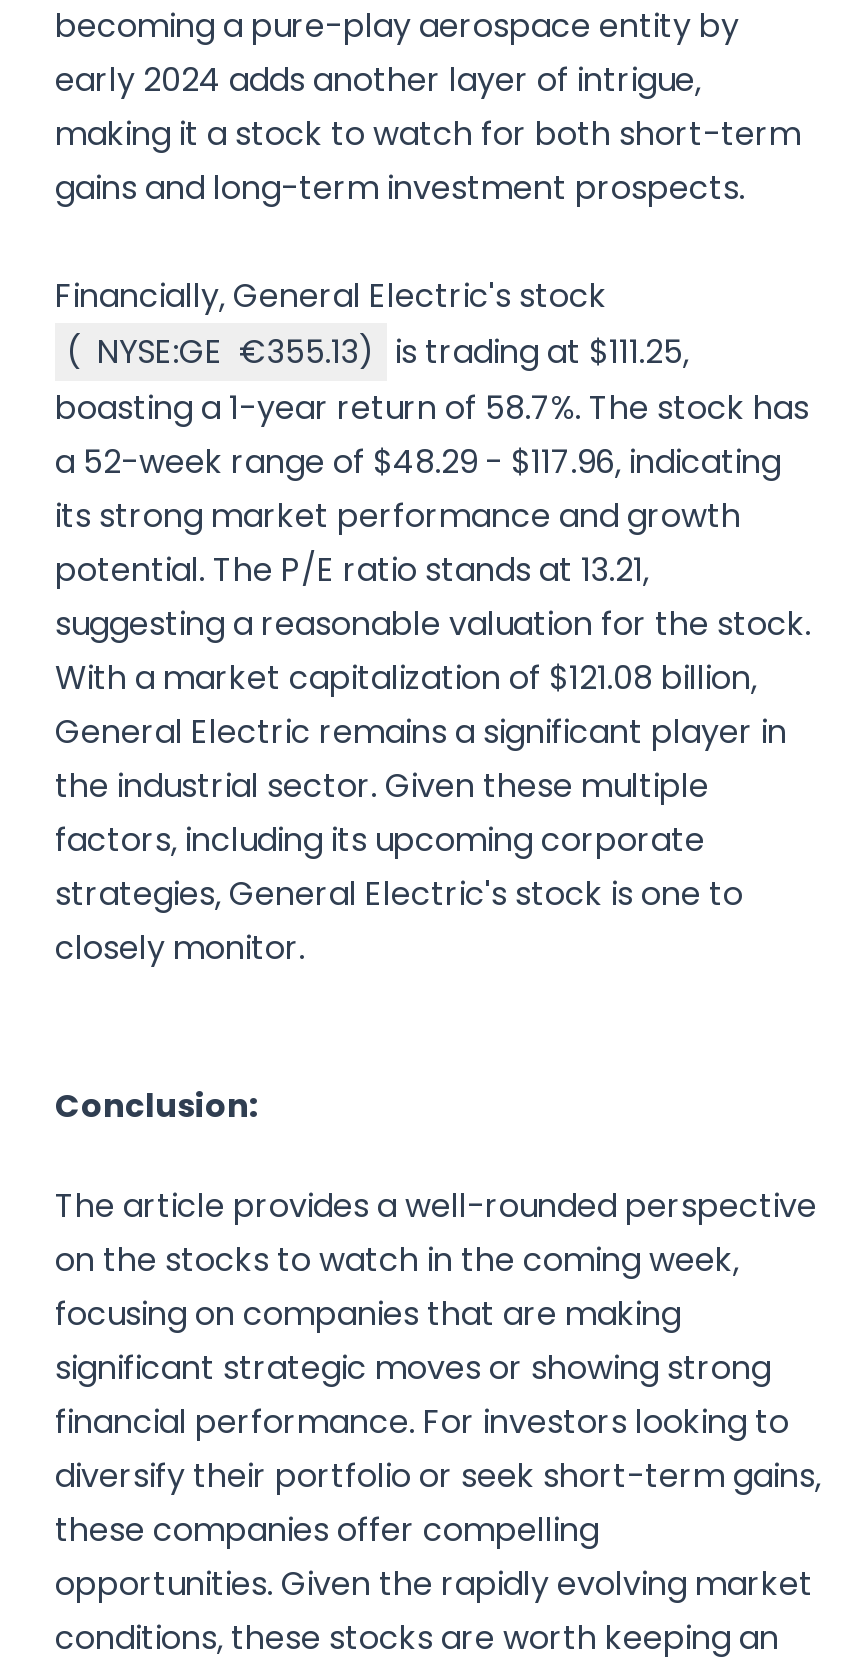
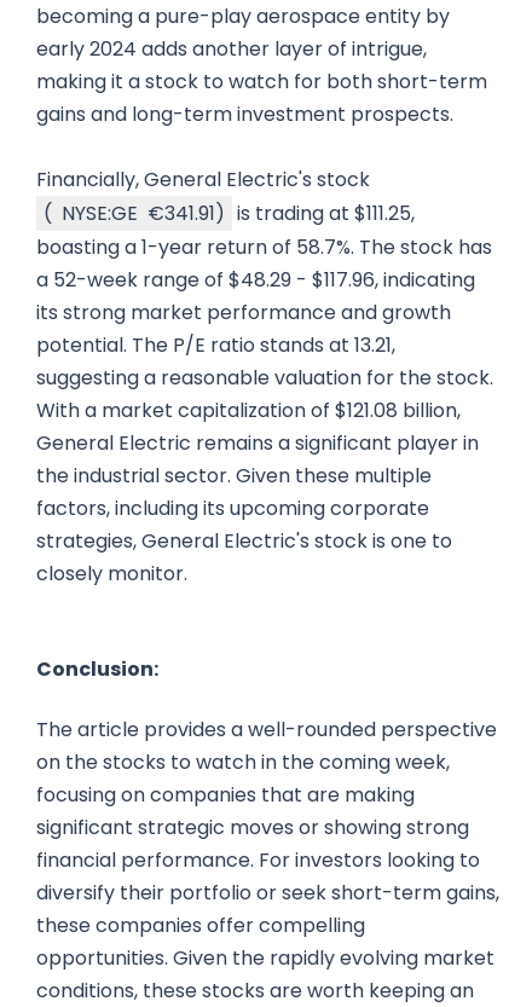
[67,330,689,376] ( NYSE:GE €355.13) is trading at $111.25, -> [44,199,415,227] ( NYSE:GE €341.91) is trading at $111.25,

